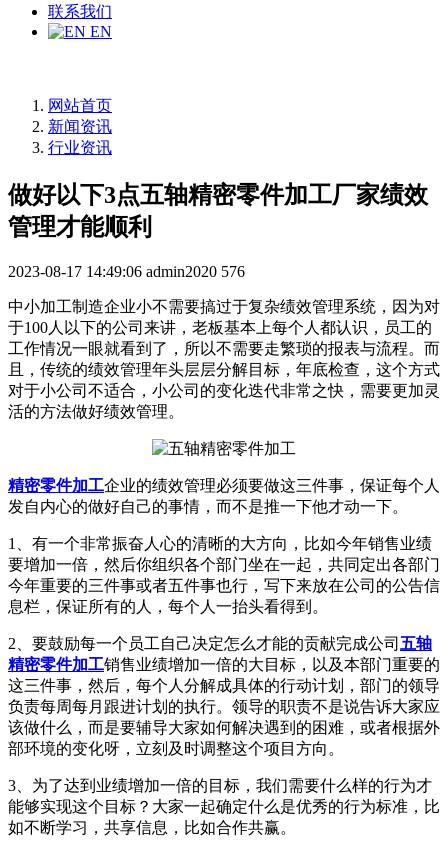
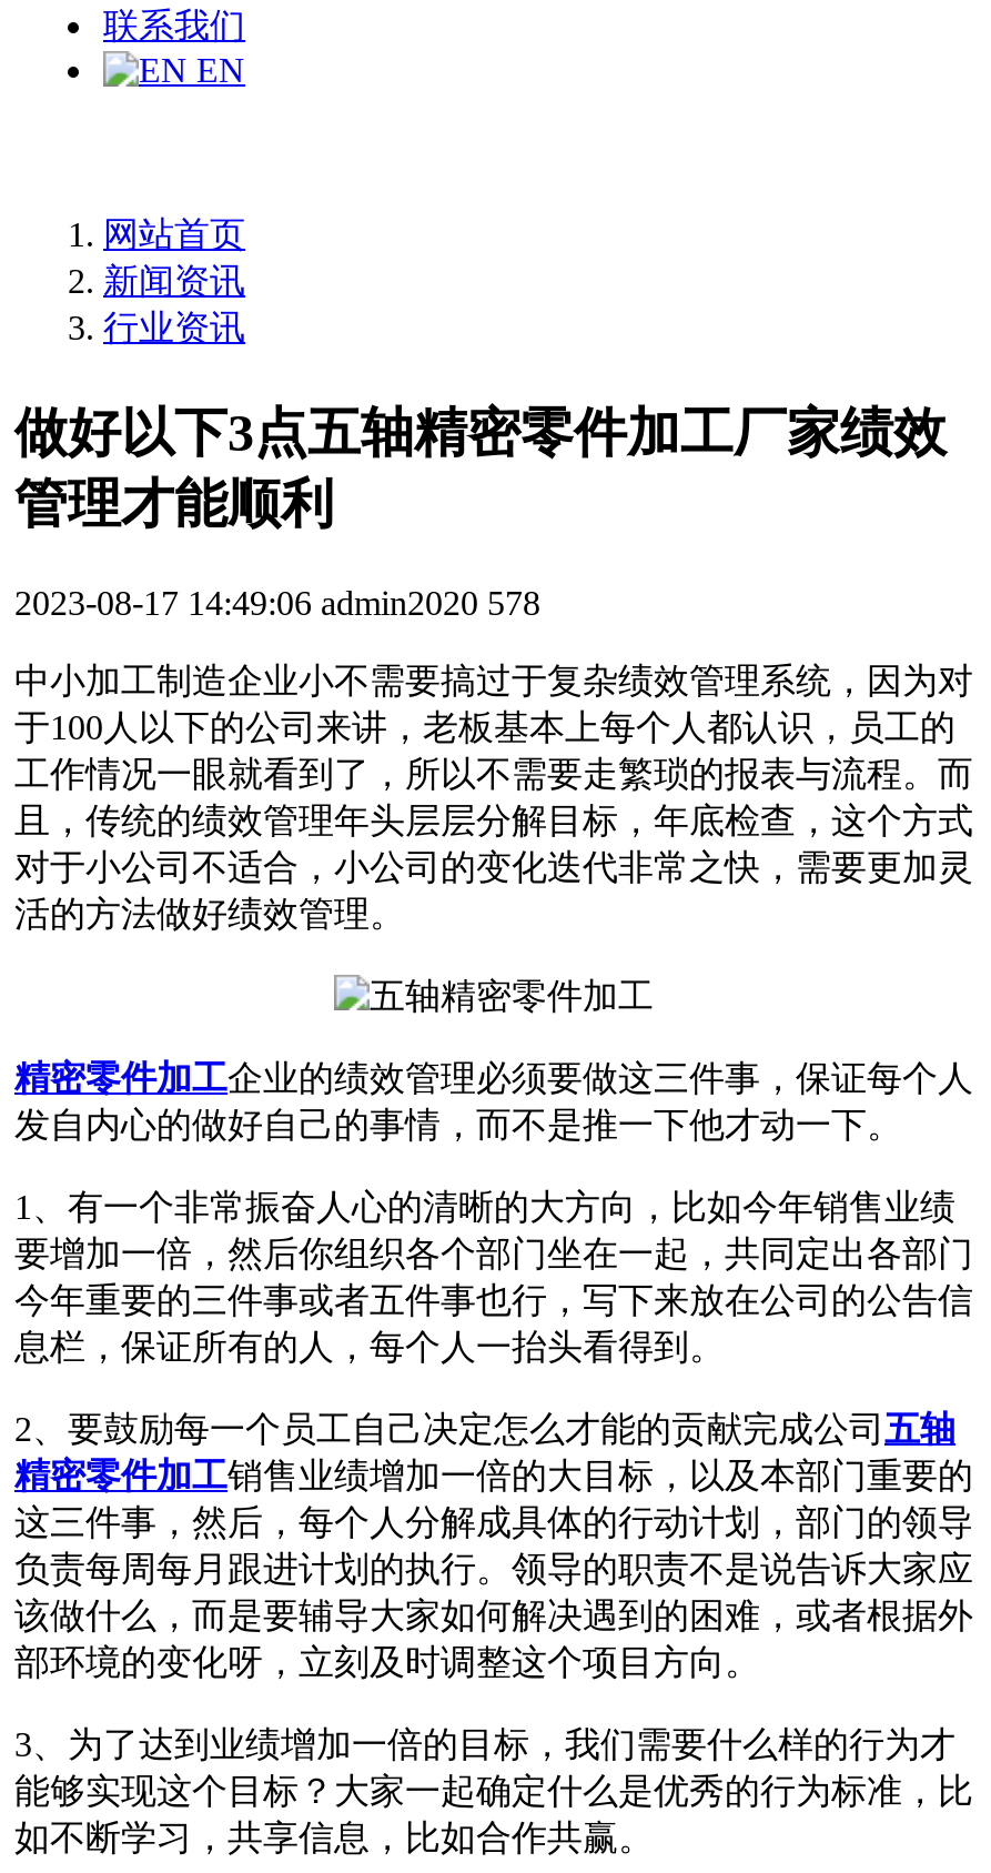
[8,263,245,280] 2023-08-17 14:49:06 admin2020 576 -> [14,584,540,622] 2023-08-17 14:49:06 admin2020 578

